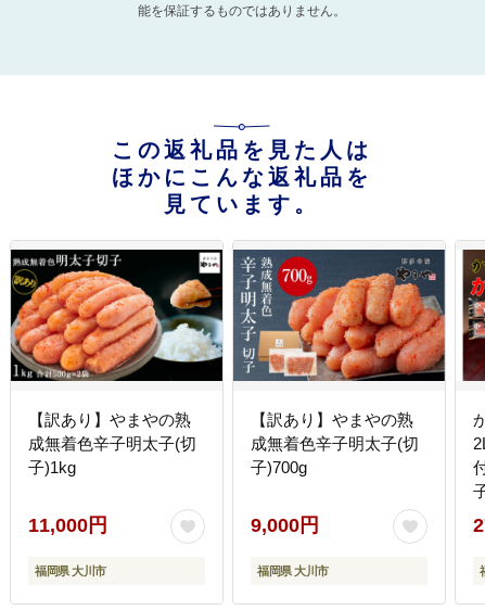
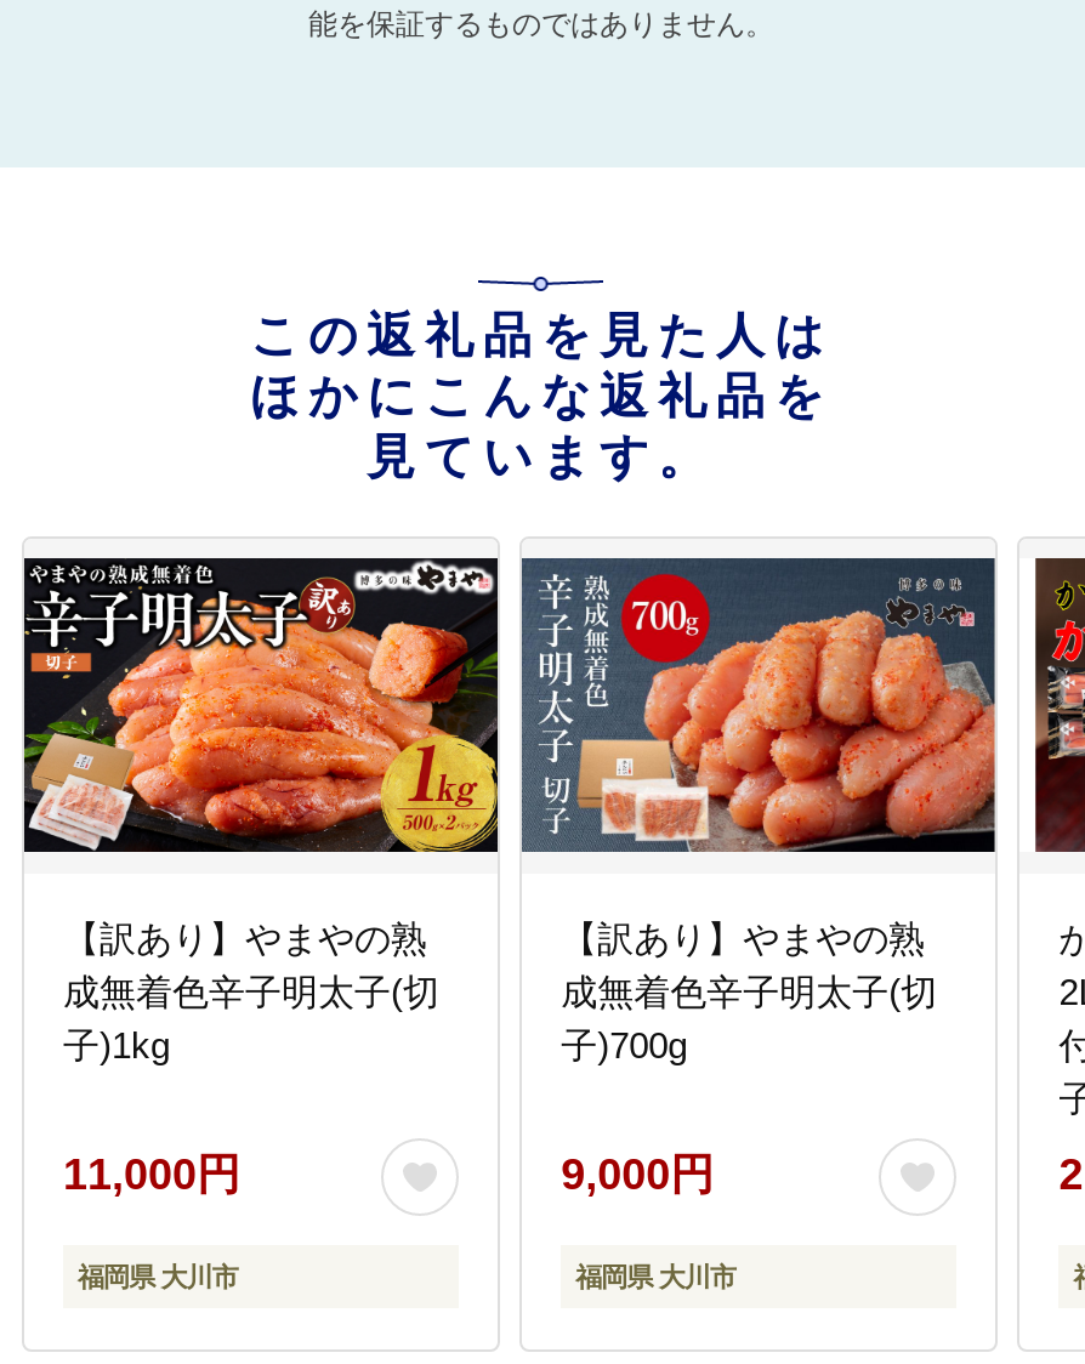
[11,250,224,382] [image] -> [24,558,500,854] [image]

